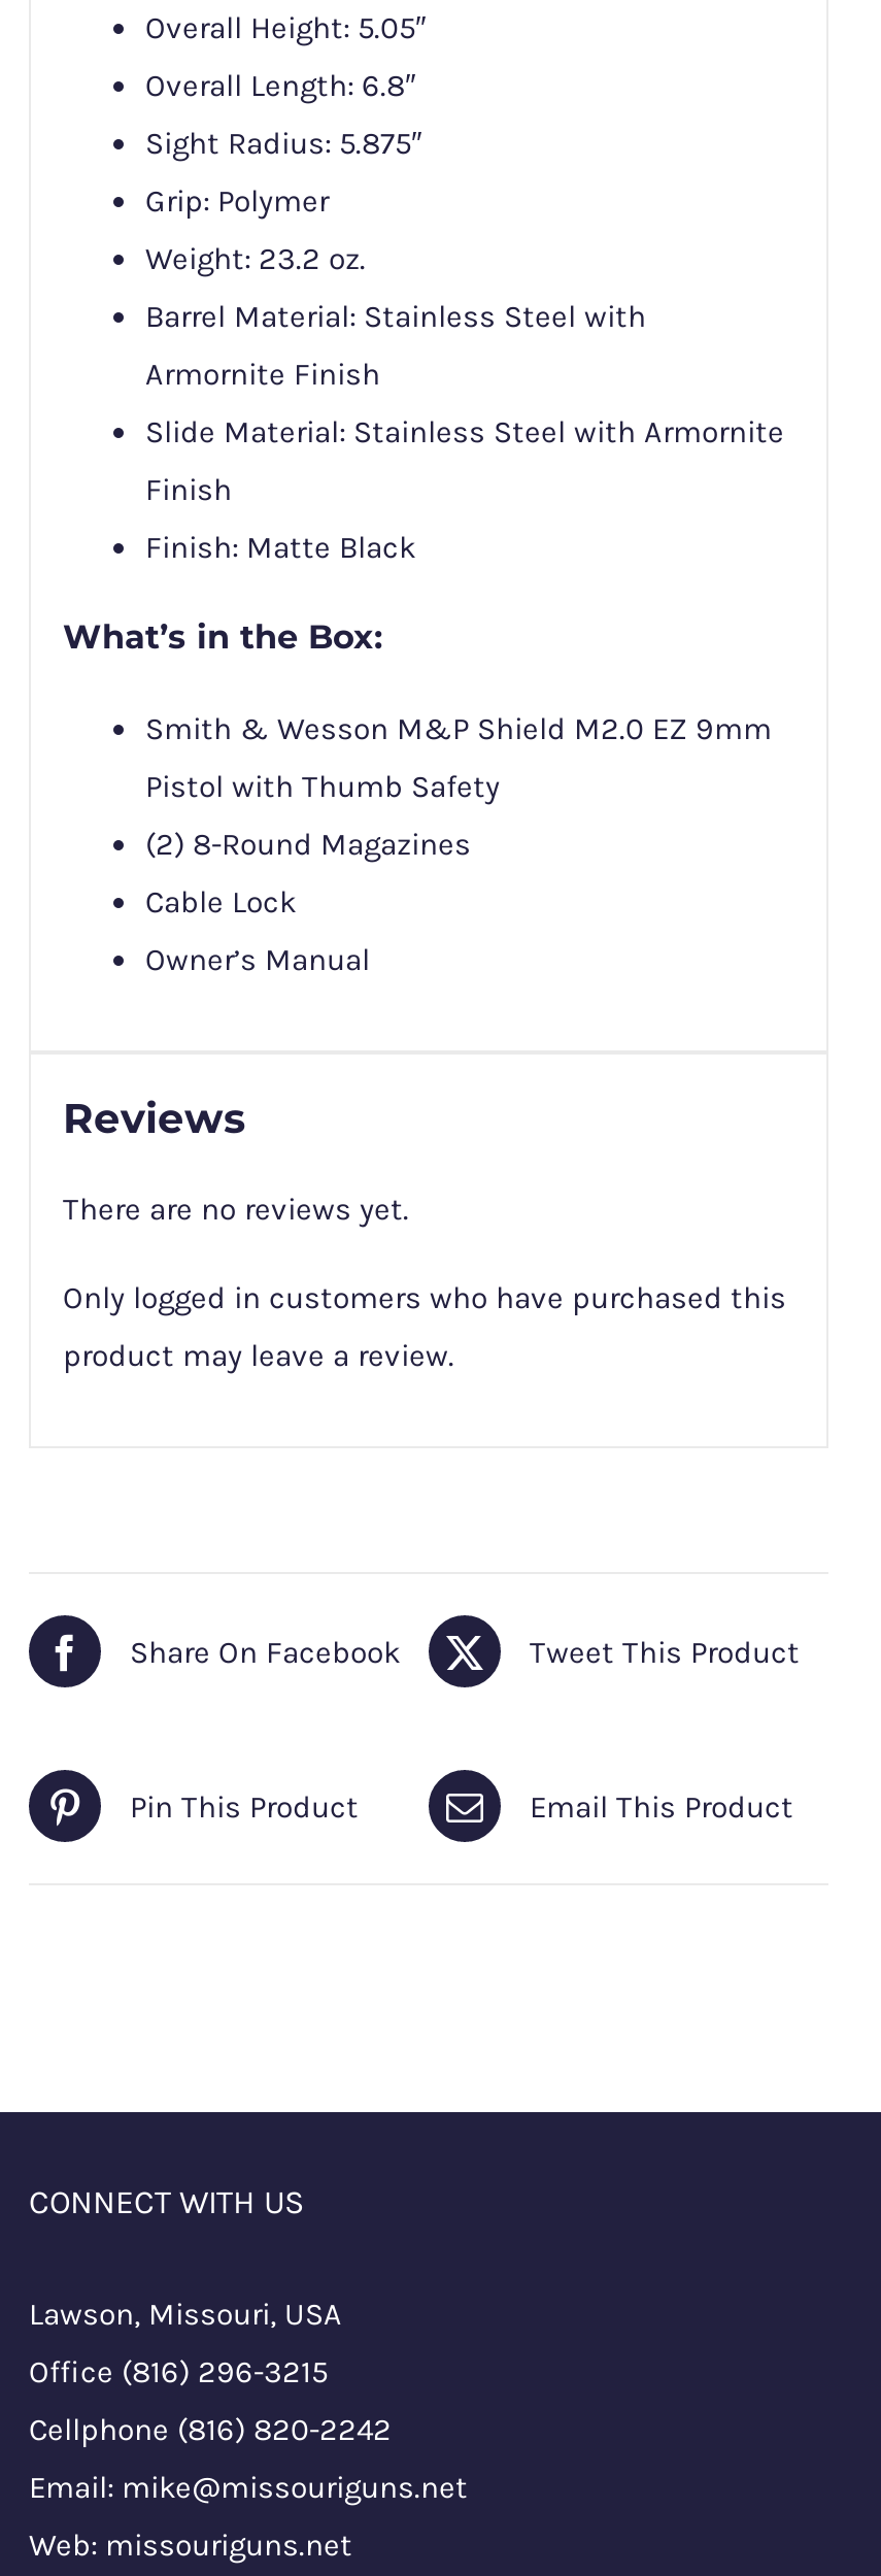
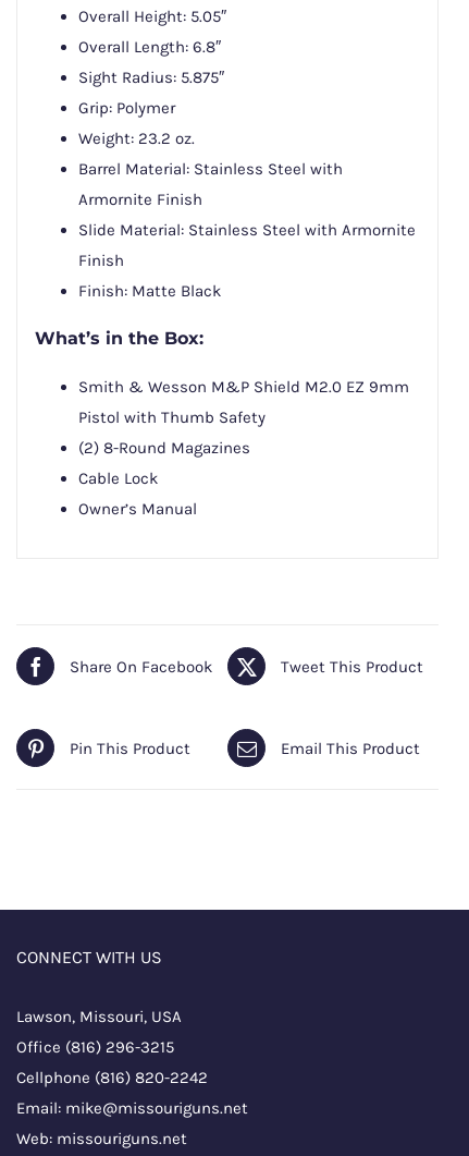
[63,1094,786,1374] Reviews | There are no reviews yet. | Only logged in customers who have purchased this | product may leave a review. -> none

